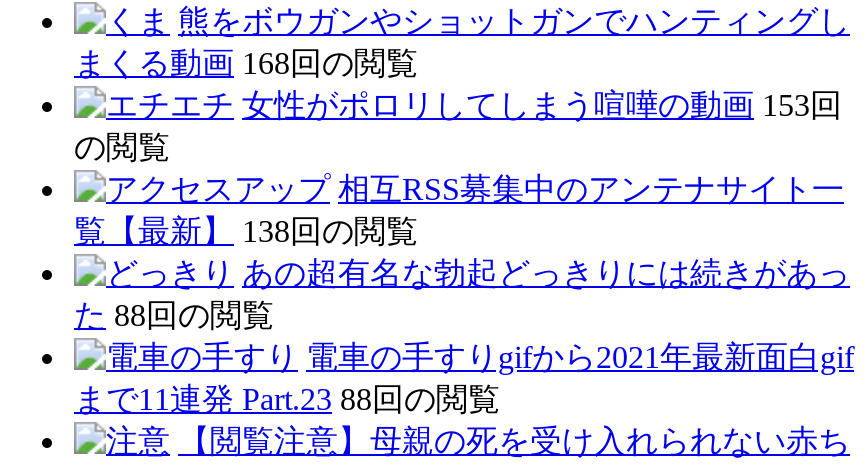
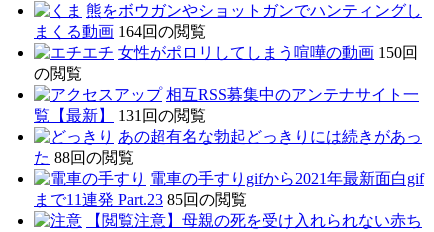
[74,46,418,80] まくる動画 168回の閲覧 -> [34,23,206,40] まくる動画 164回の閲覧
[242,88,842,122] 女性がポロリしてしまう喧嘩の動画 153回 -> [118,44,418,61] 女性がポロリしてしまう喧嘩の動画 150回
[74,214,418,248] 覧【最新】 138回の閲覧 -> [34,107,206,124] 覧【最新】 131回の閲覧
[74,382,500,416] まで11連発 Part.23 88回の閲覧 -> [34,191,247,208] まで11連発 Part.23 85回の閲覧

